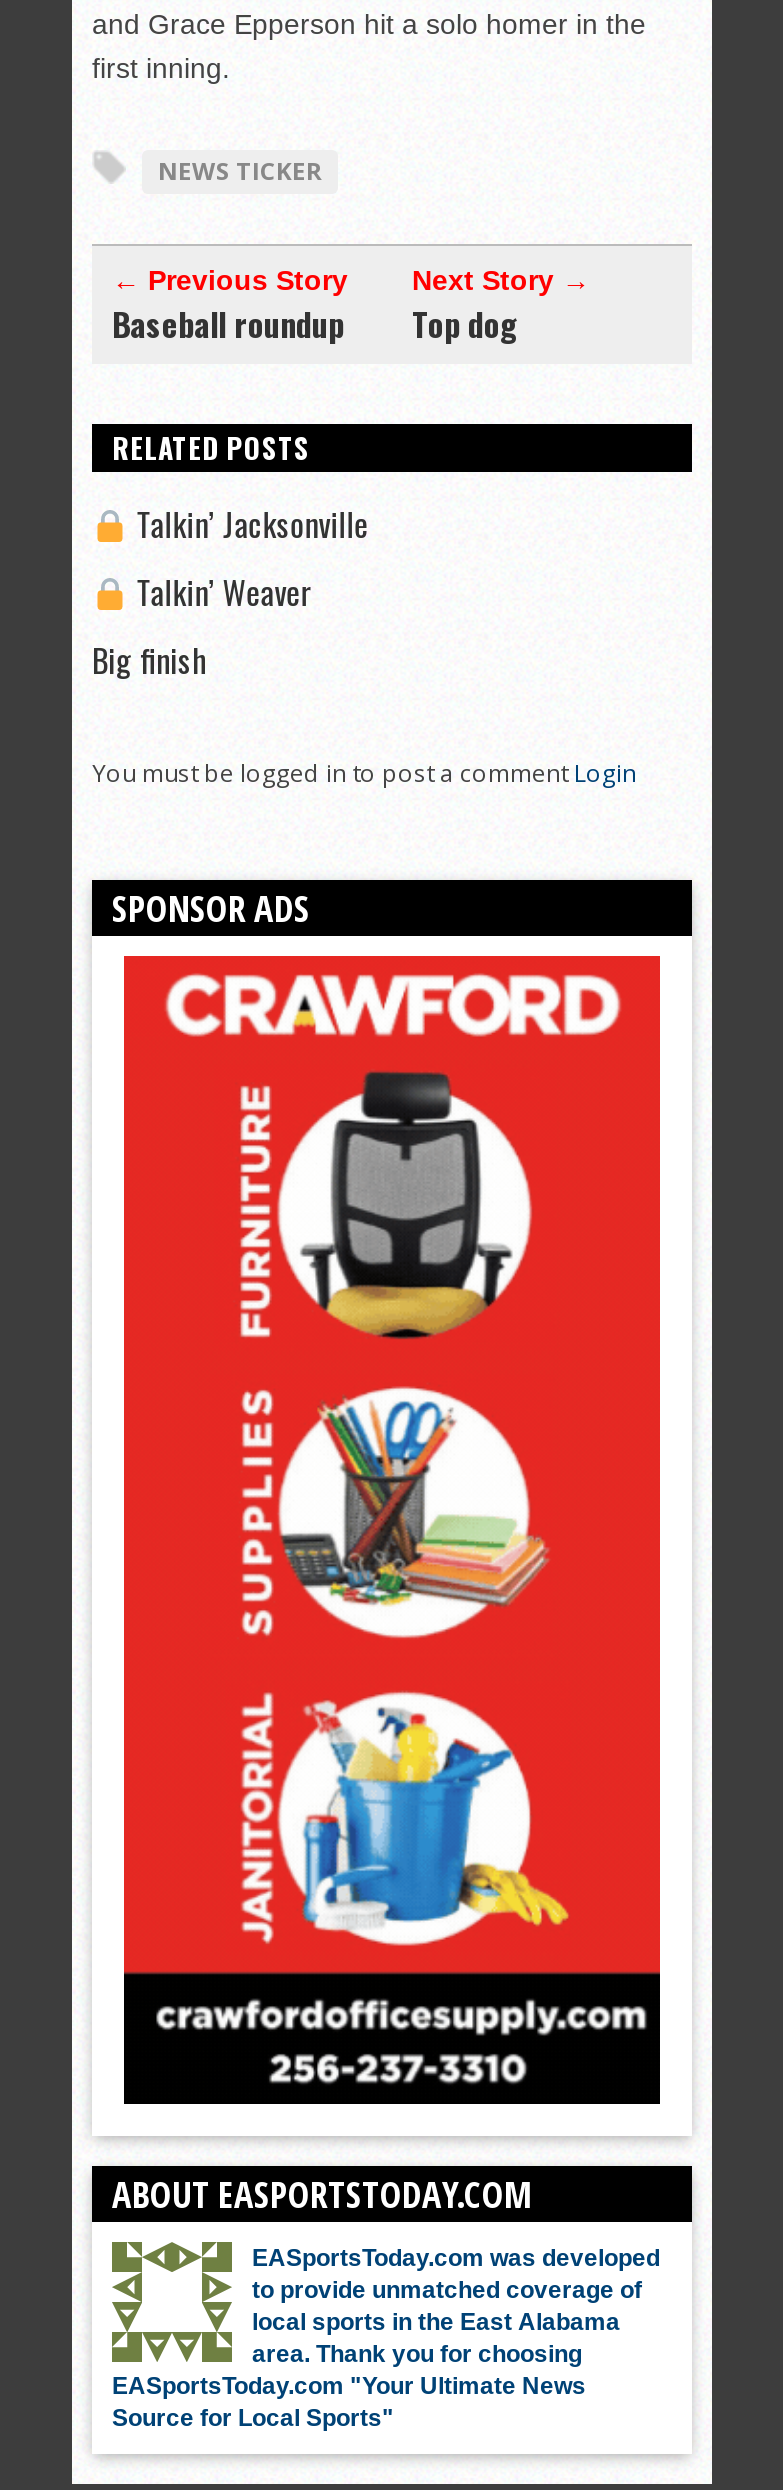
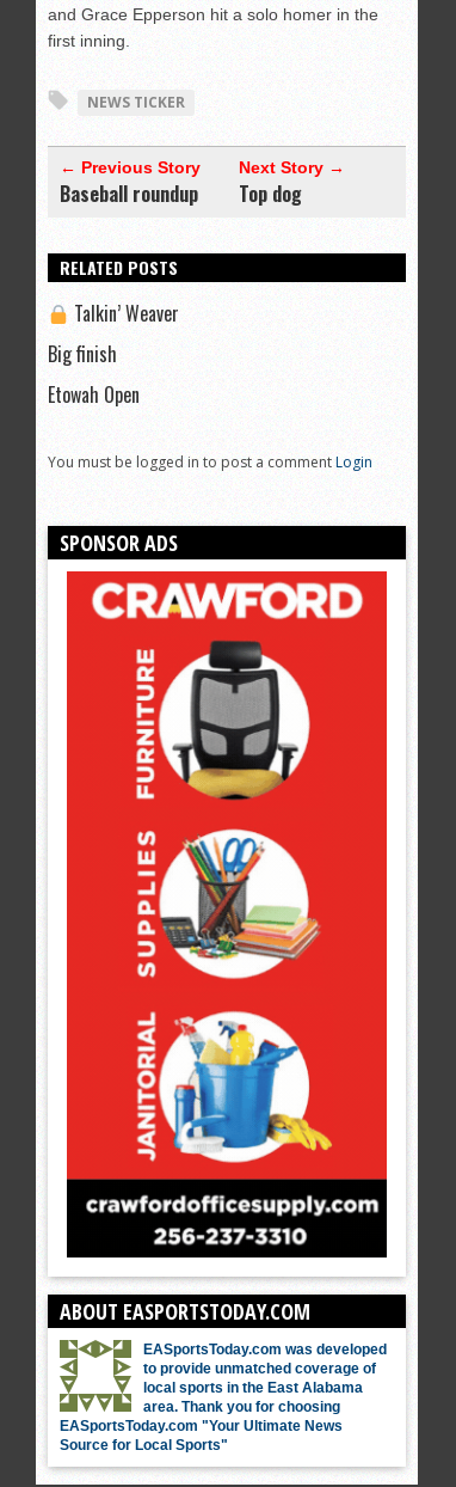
[136,500,368,548] Talkin’ Jacksonville -> none
moved [92,568,312,684] -> [48,299,179,368]: Talkin’ Weaver | Big finish
none -> [48,380,140,409] Etowah Open

